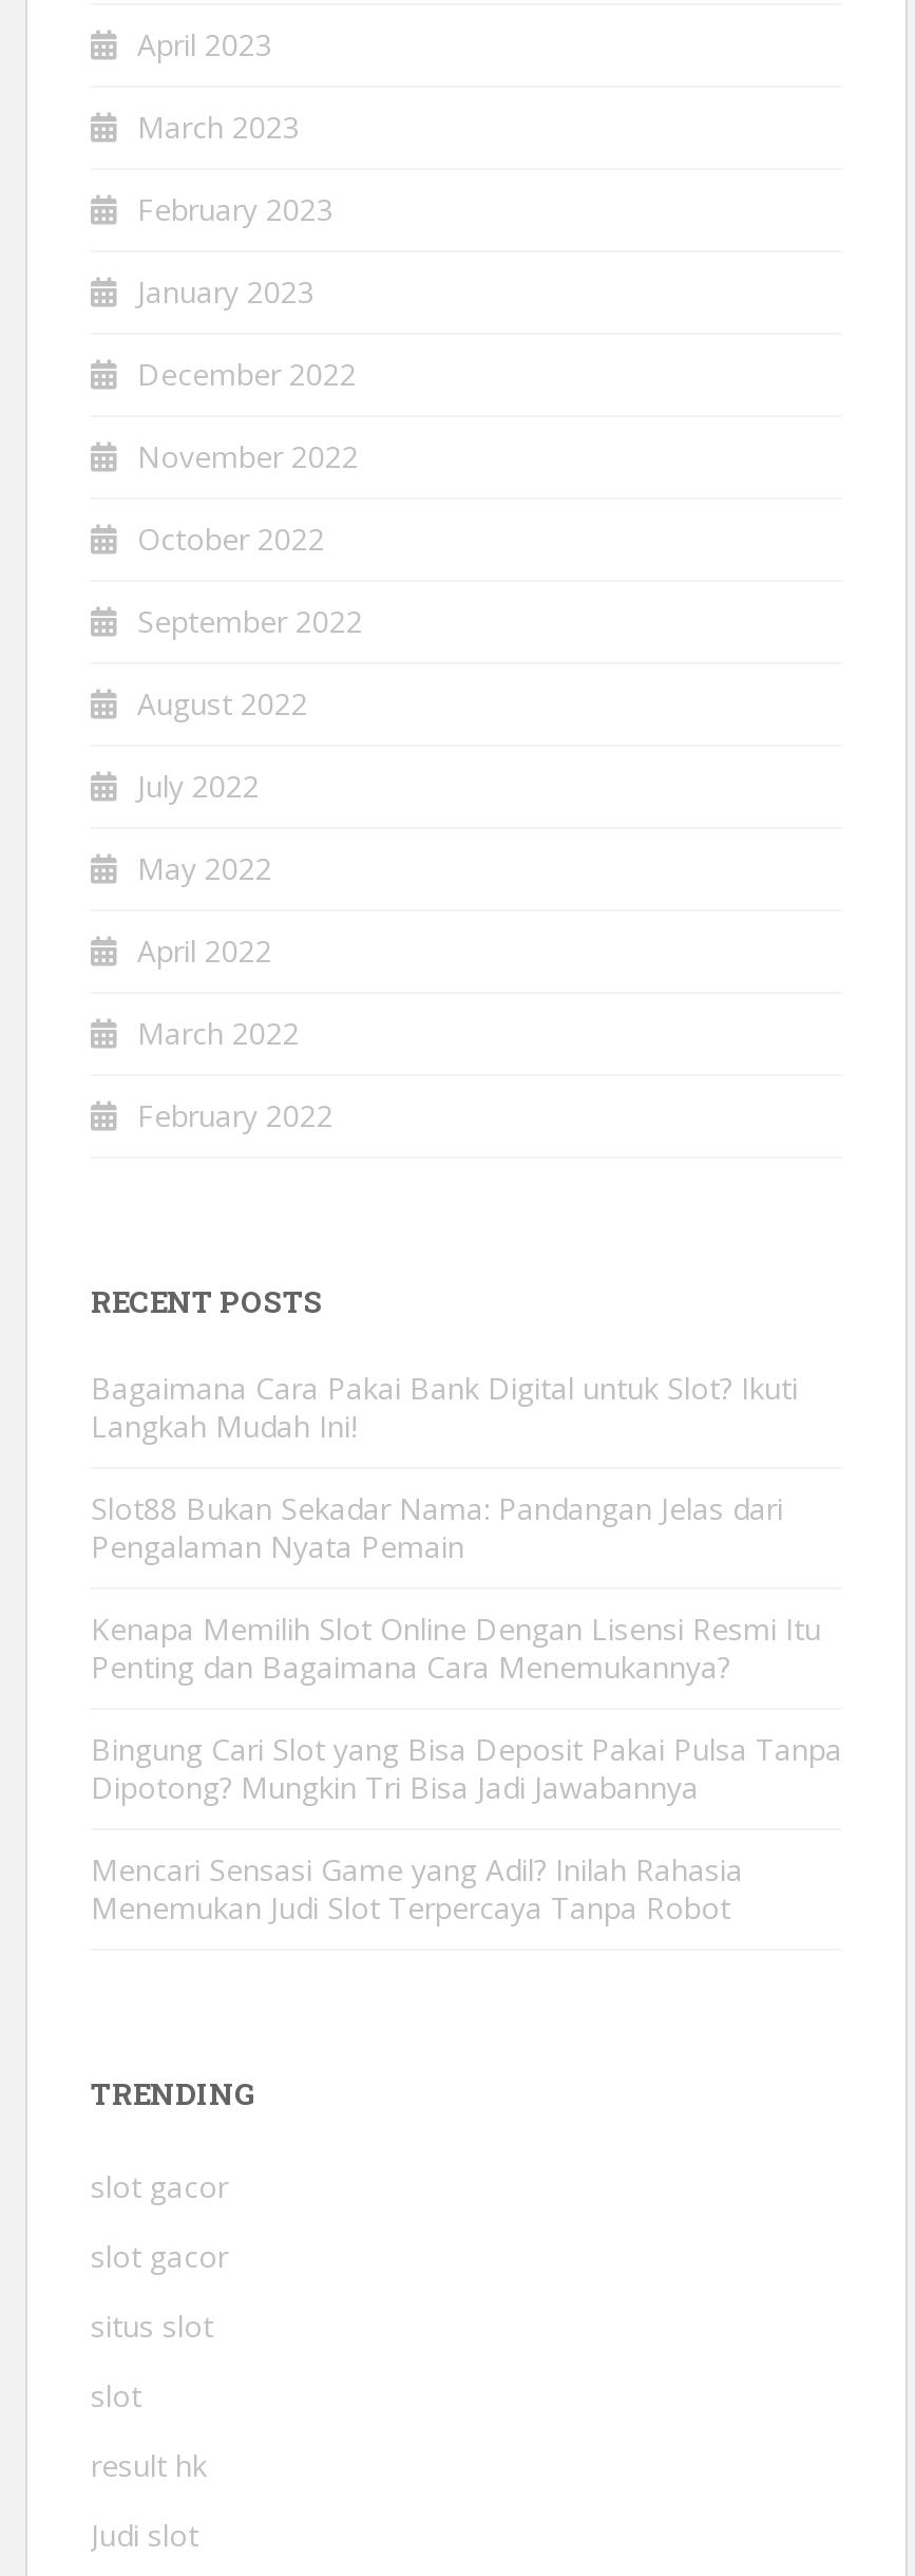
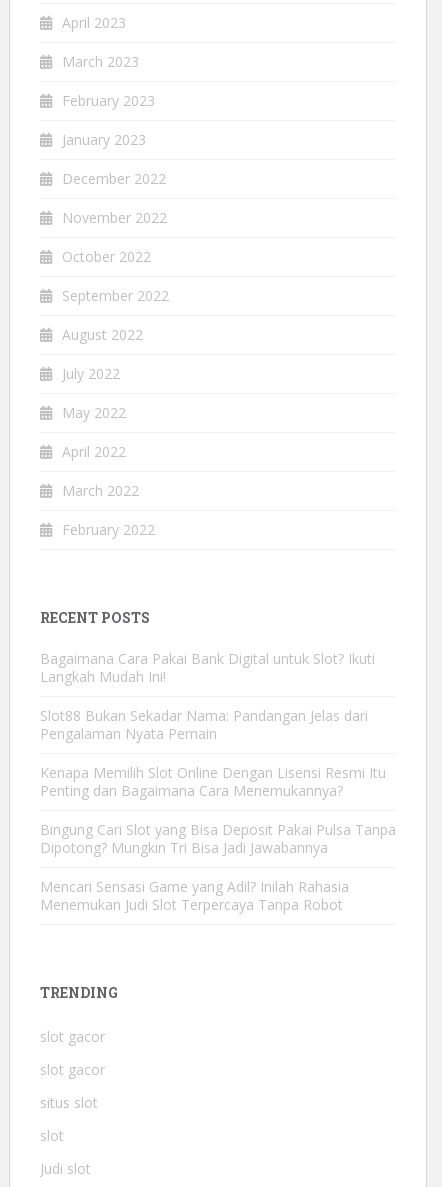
[91,2445,207,2485] result hk -> none

